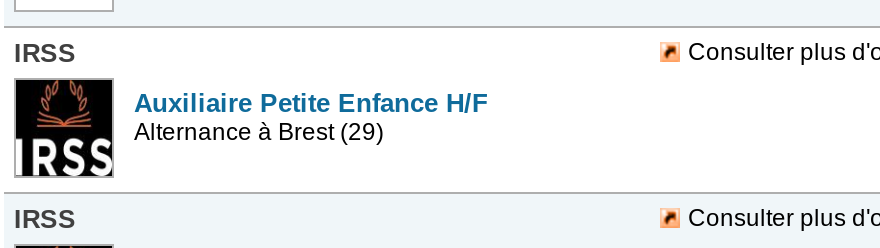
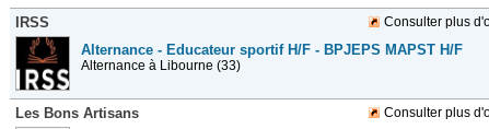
[134,88,488,146] Auxiliaire Petite Enfance H/F | Alternance à Brest (29) -> [81,42,463,73] Alternance - Educateur sportif H/F - BPJEPS MAPST H/F | Alternance à Libourne (33)
[14,204,76,234] IRSS -> [15,105,139,121] Les Bons Artisans

